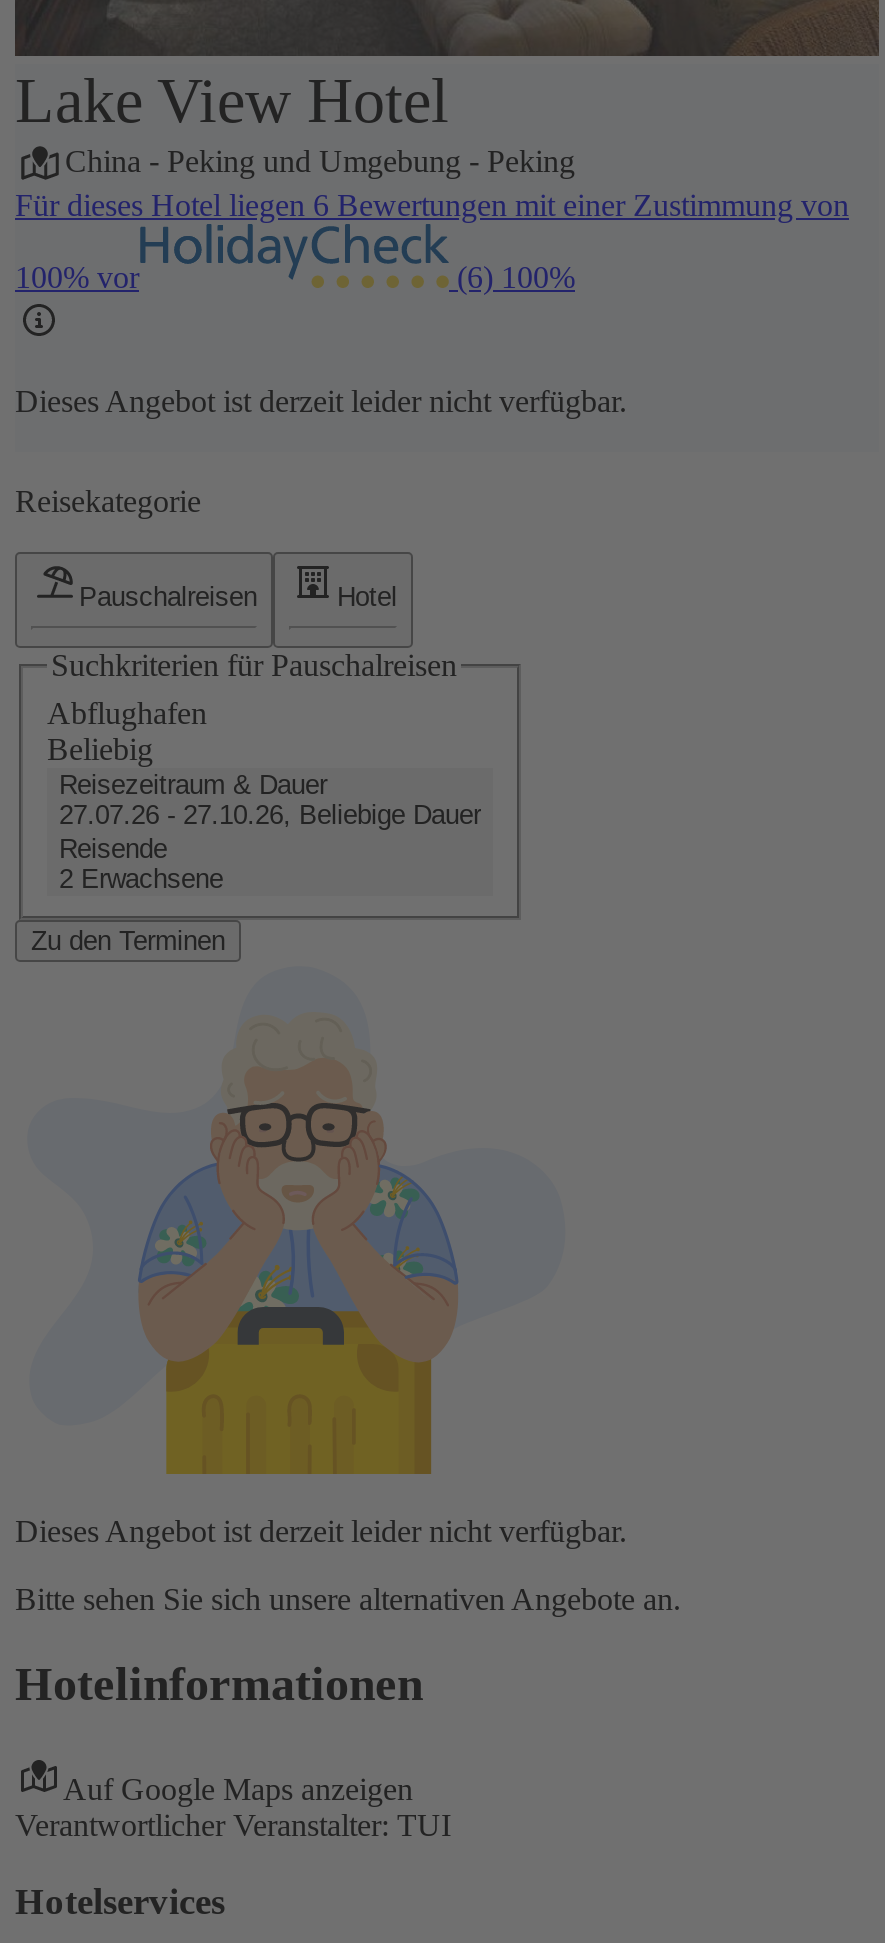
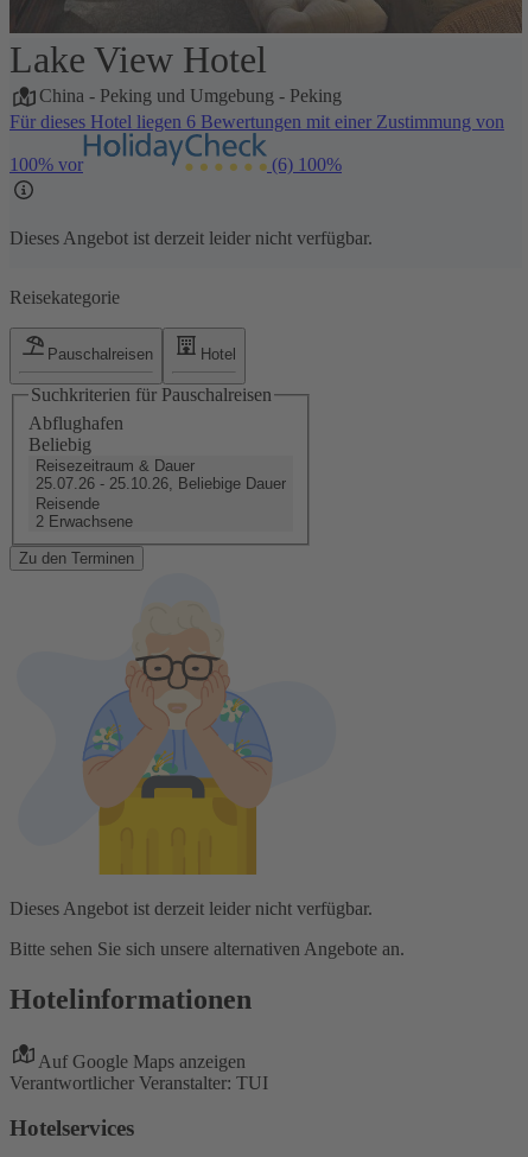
[59,800,481,830] 27.07.26 - 27.10.26, Beliebige Dauer -> [36,474,286,492] 25.07.26 - 25.10.26, Beliebige Dauer

